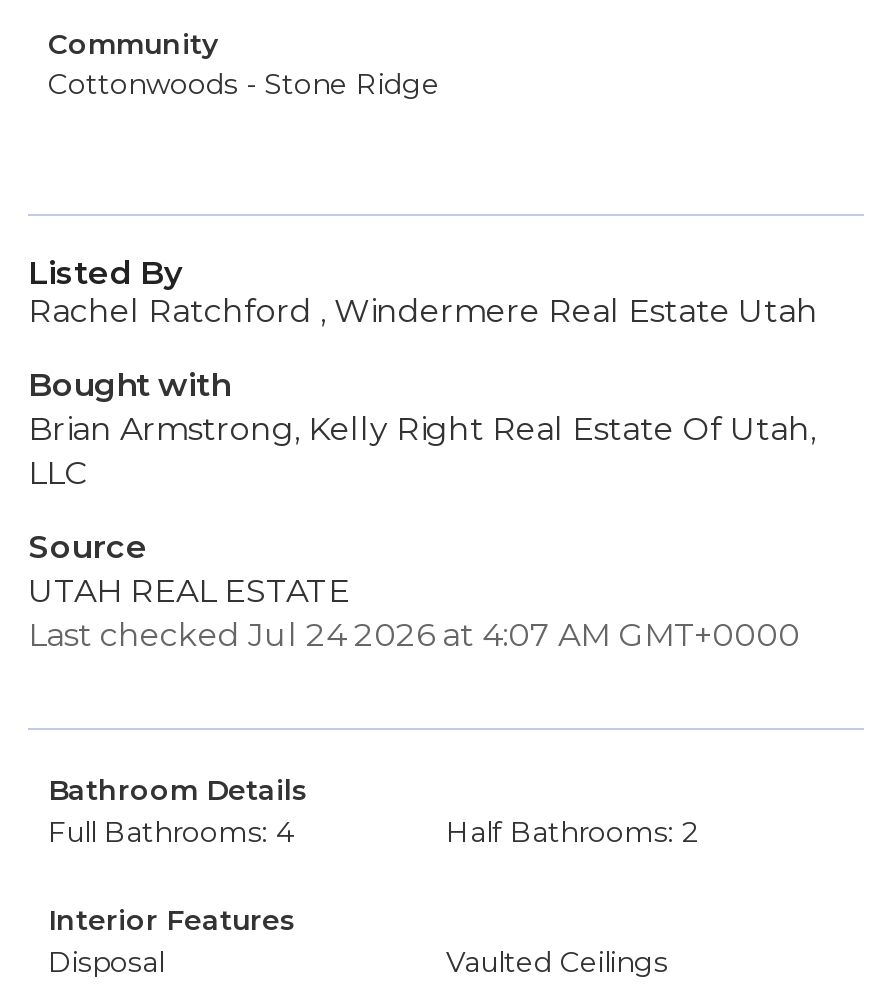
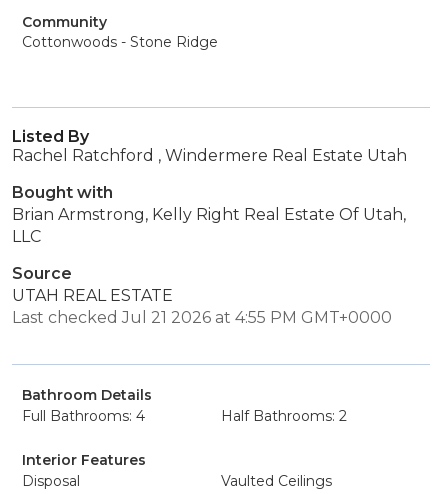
[28,616,800,654] Last checked Jul 24 2026 at 4:07 AM GMT+0000 -> [12,308,392,327] Last checked Jul 21 2026 at 4:55 PM GMT+0000

